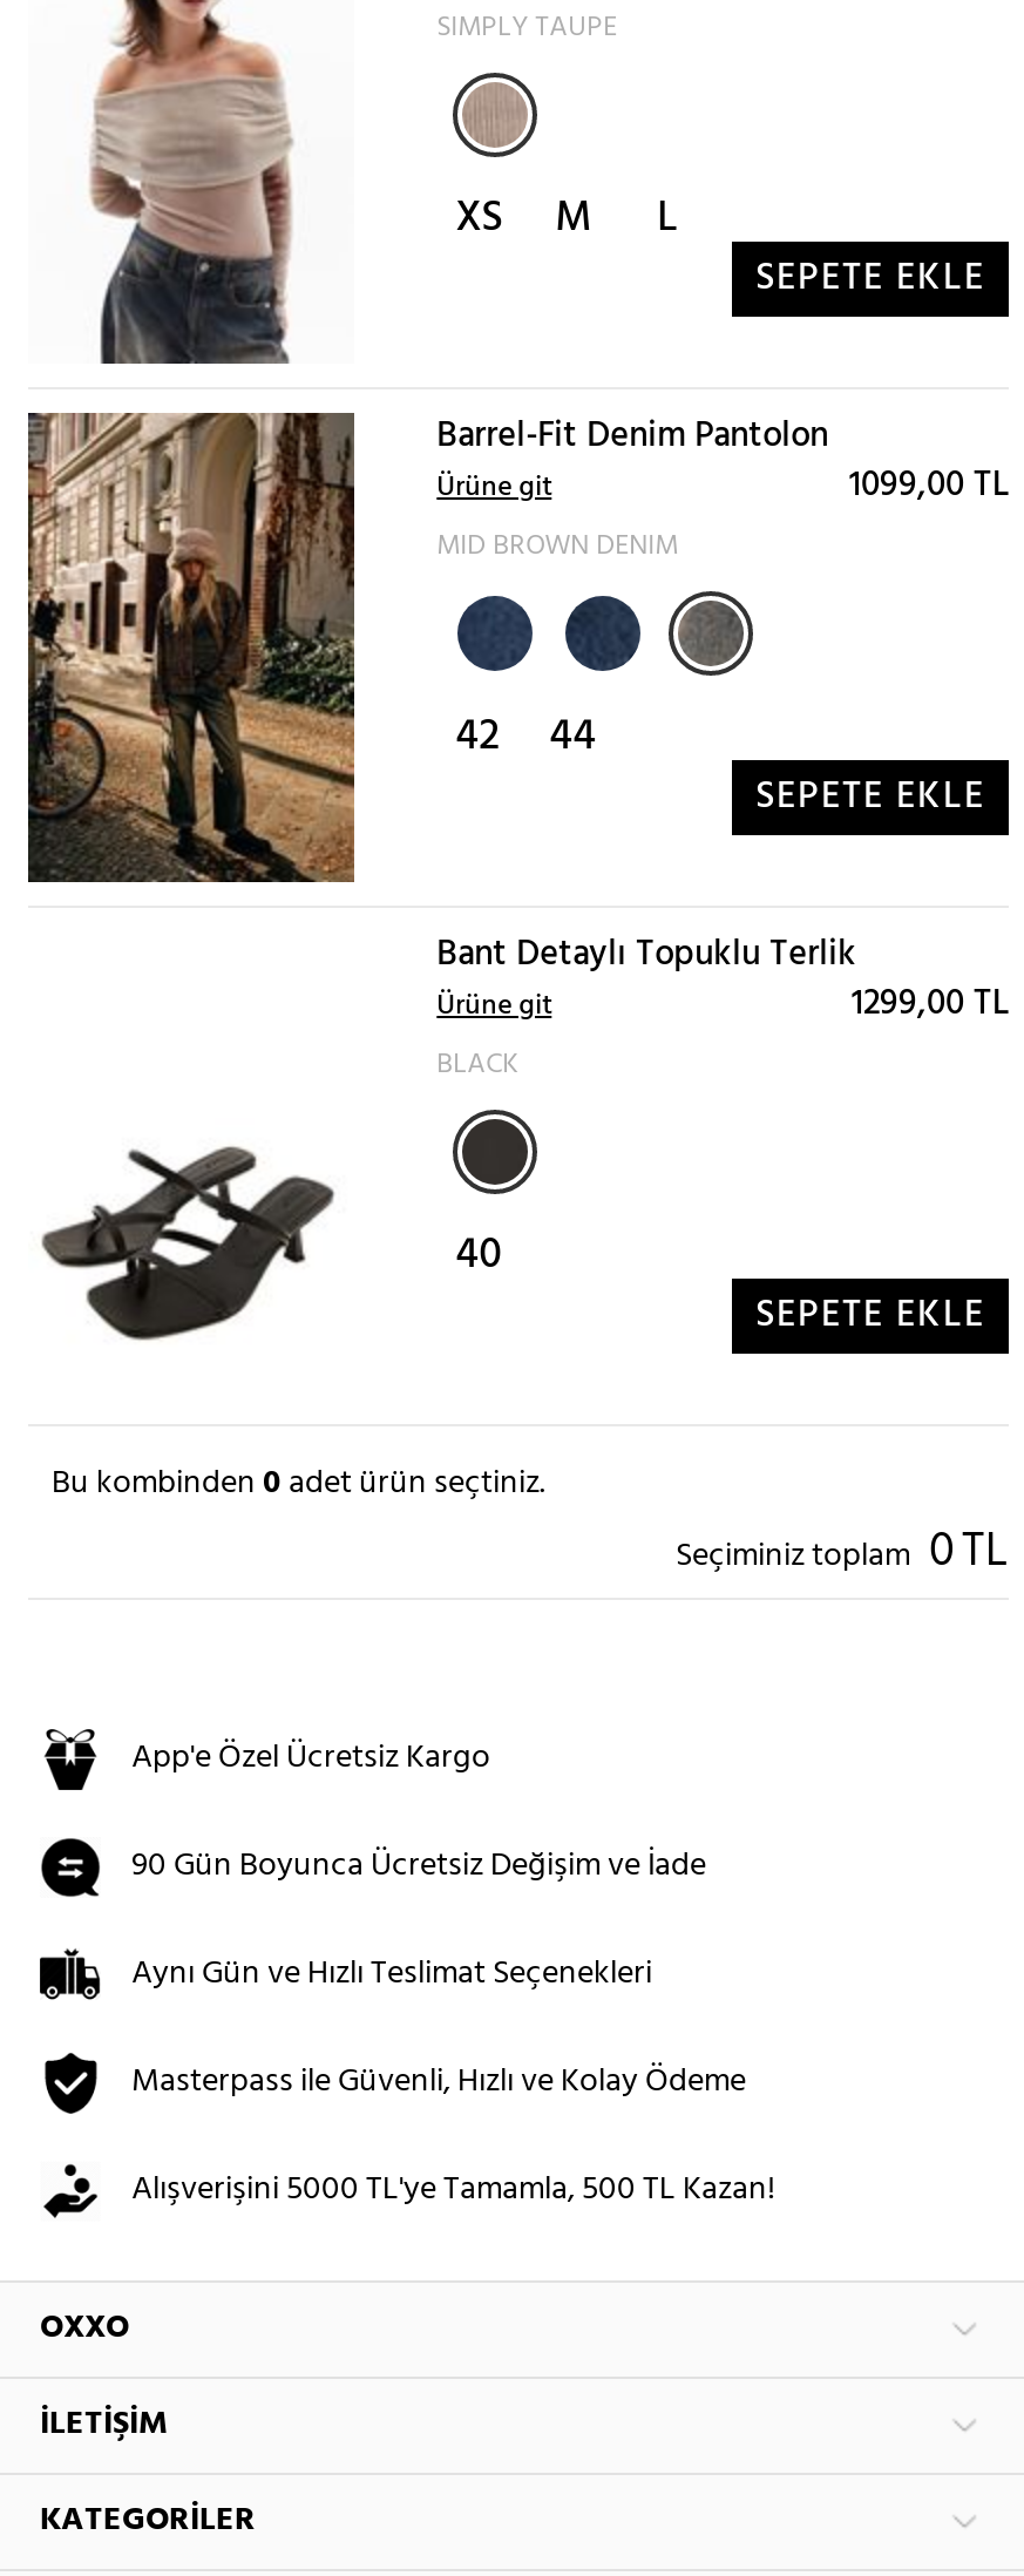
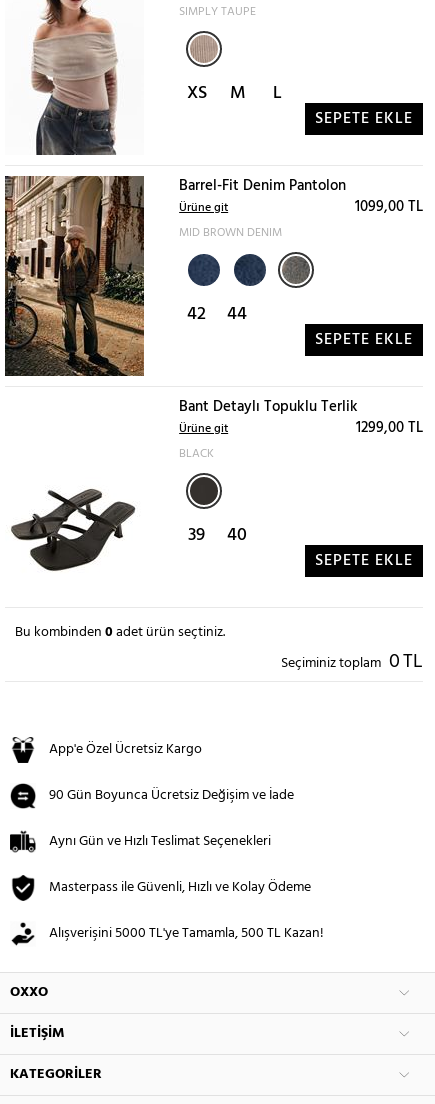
none -> [188,521,205,550] 39

